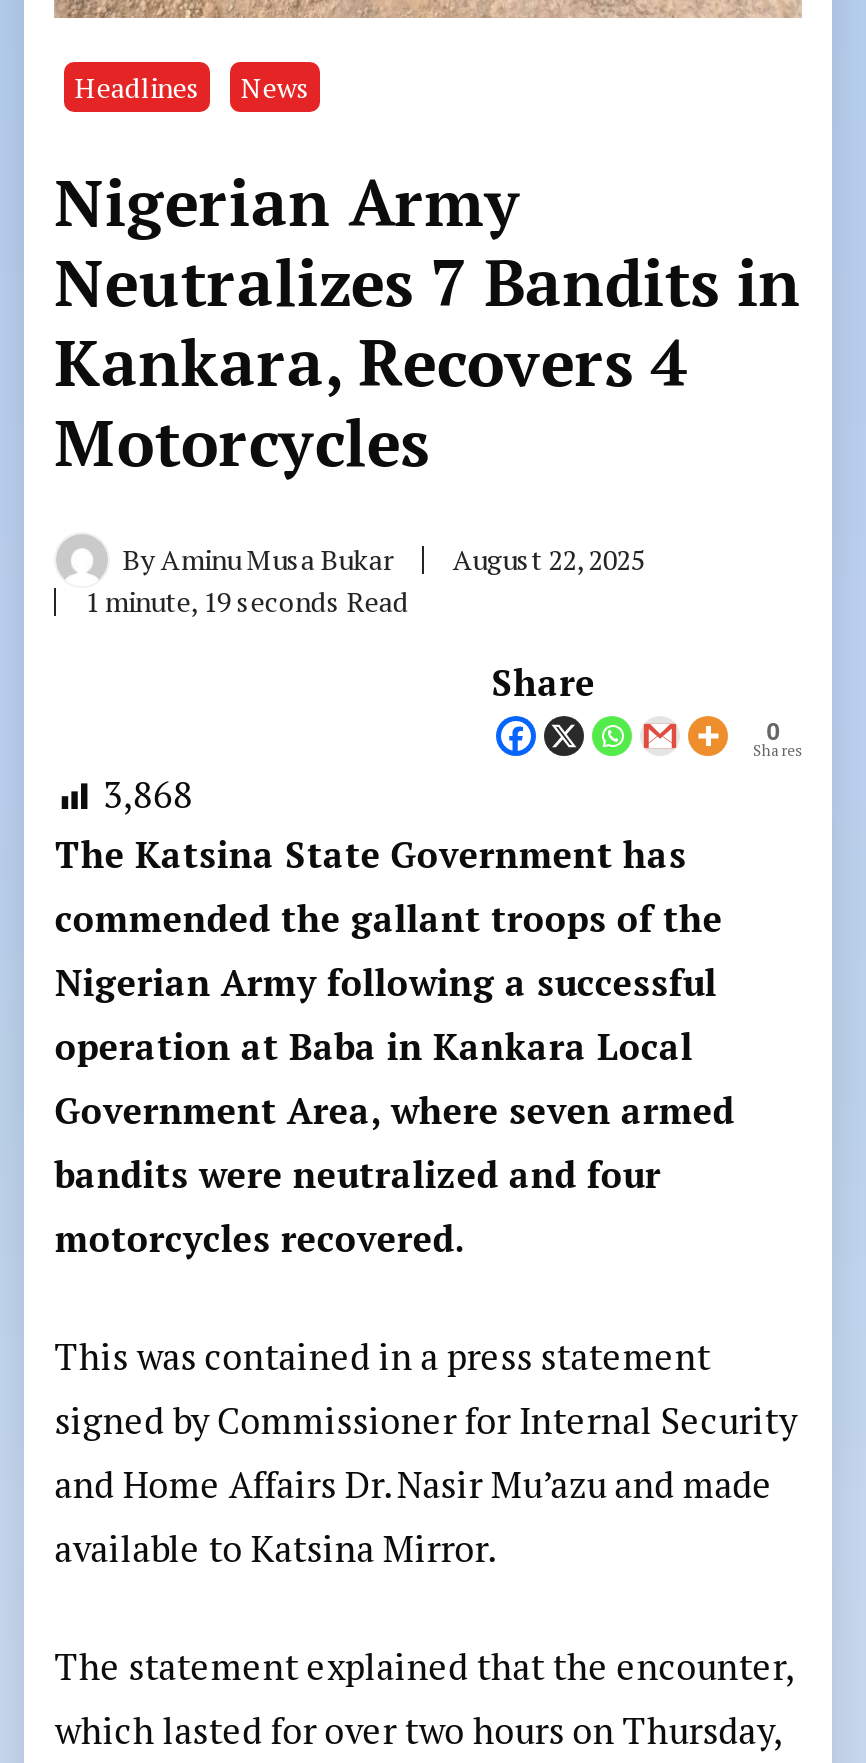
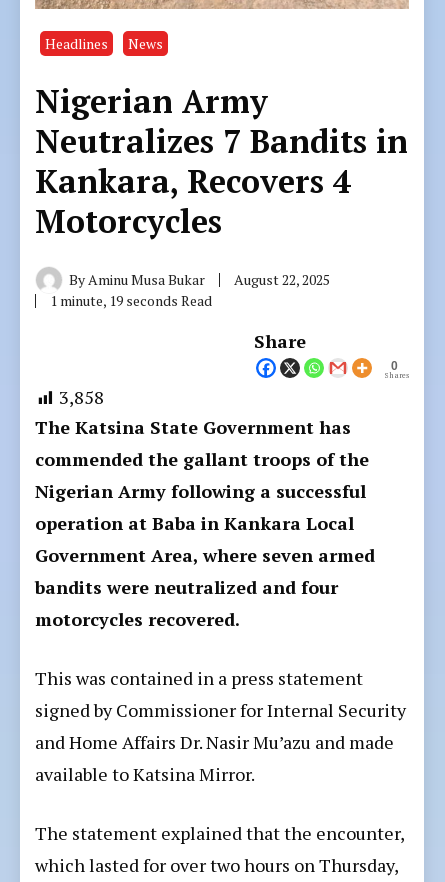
[103,770,193,818] 3,868 -> [59,385,104,409] 3,858

